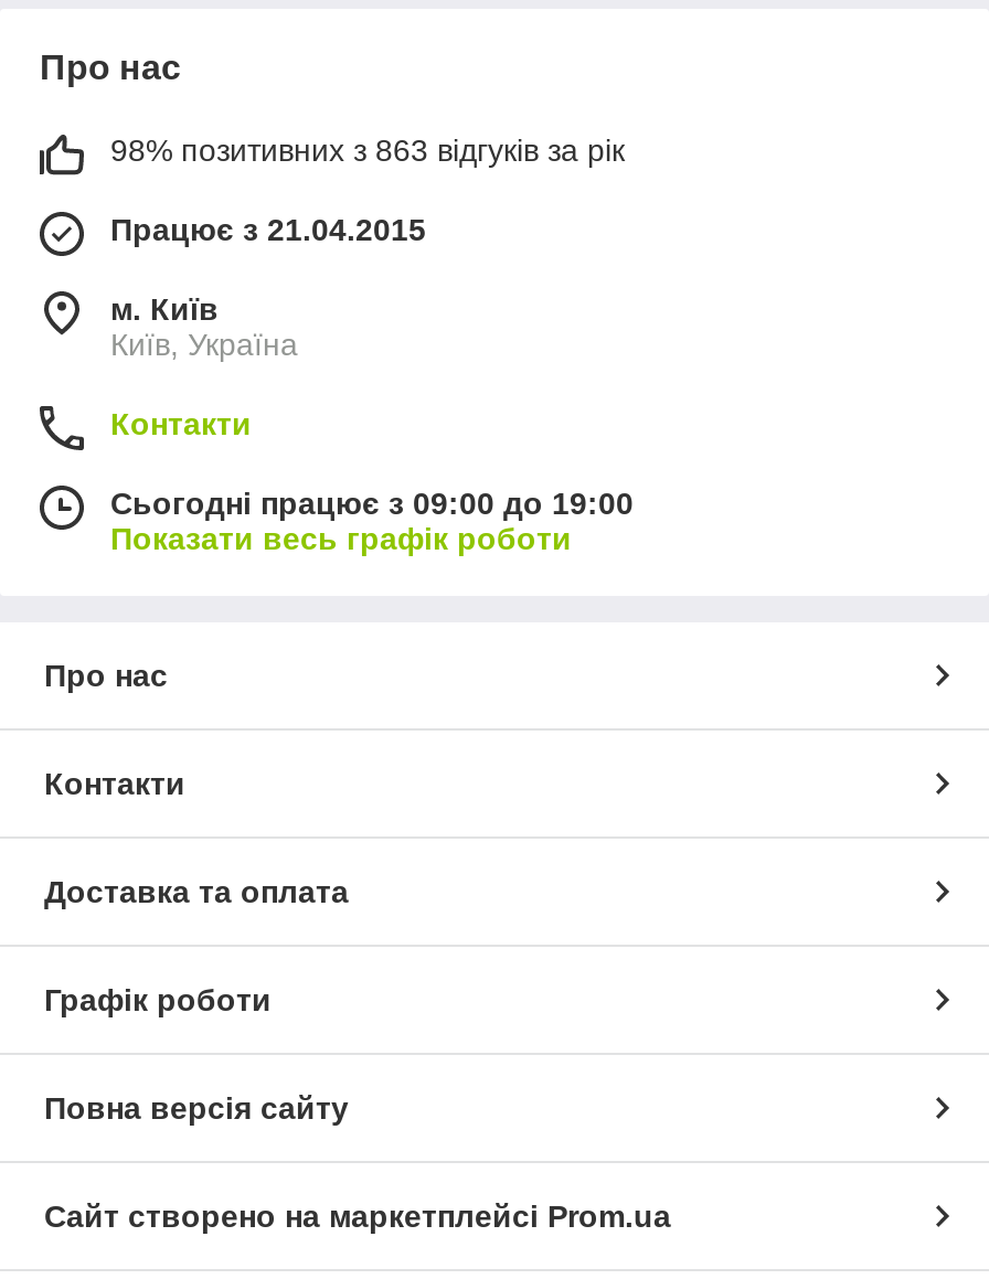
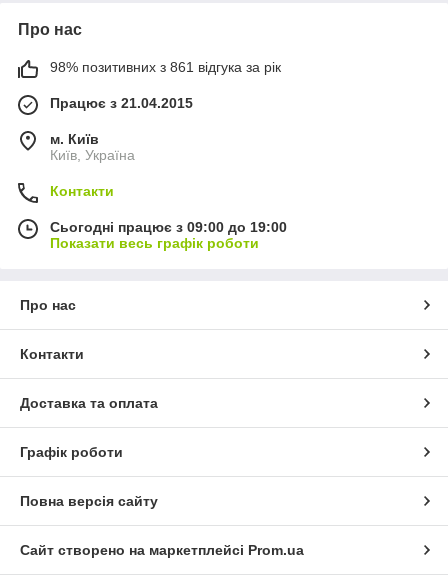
[110,133,625,169] 98% позитивних з 863 відгуків за рік -> [50,59,281,75] 98% позитивних з 861 відгука за рік

